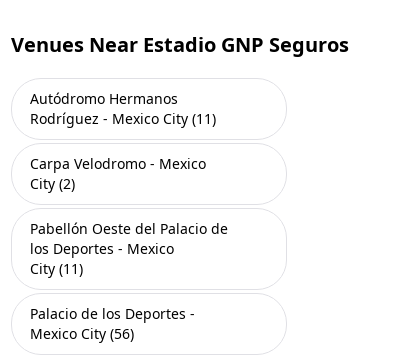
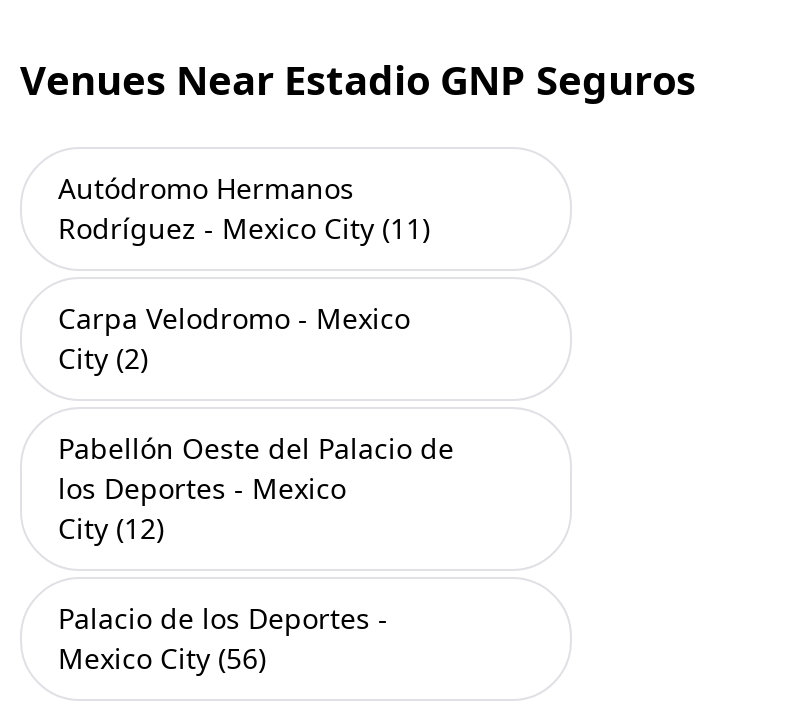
[30,259,83,278] City (11) -> [58,509,164,547] City (12)

